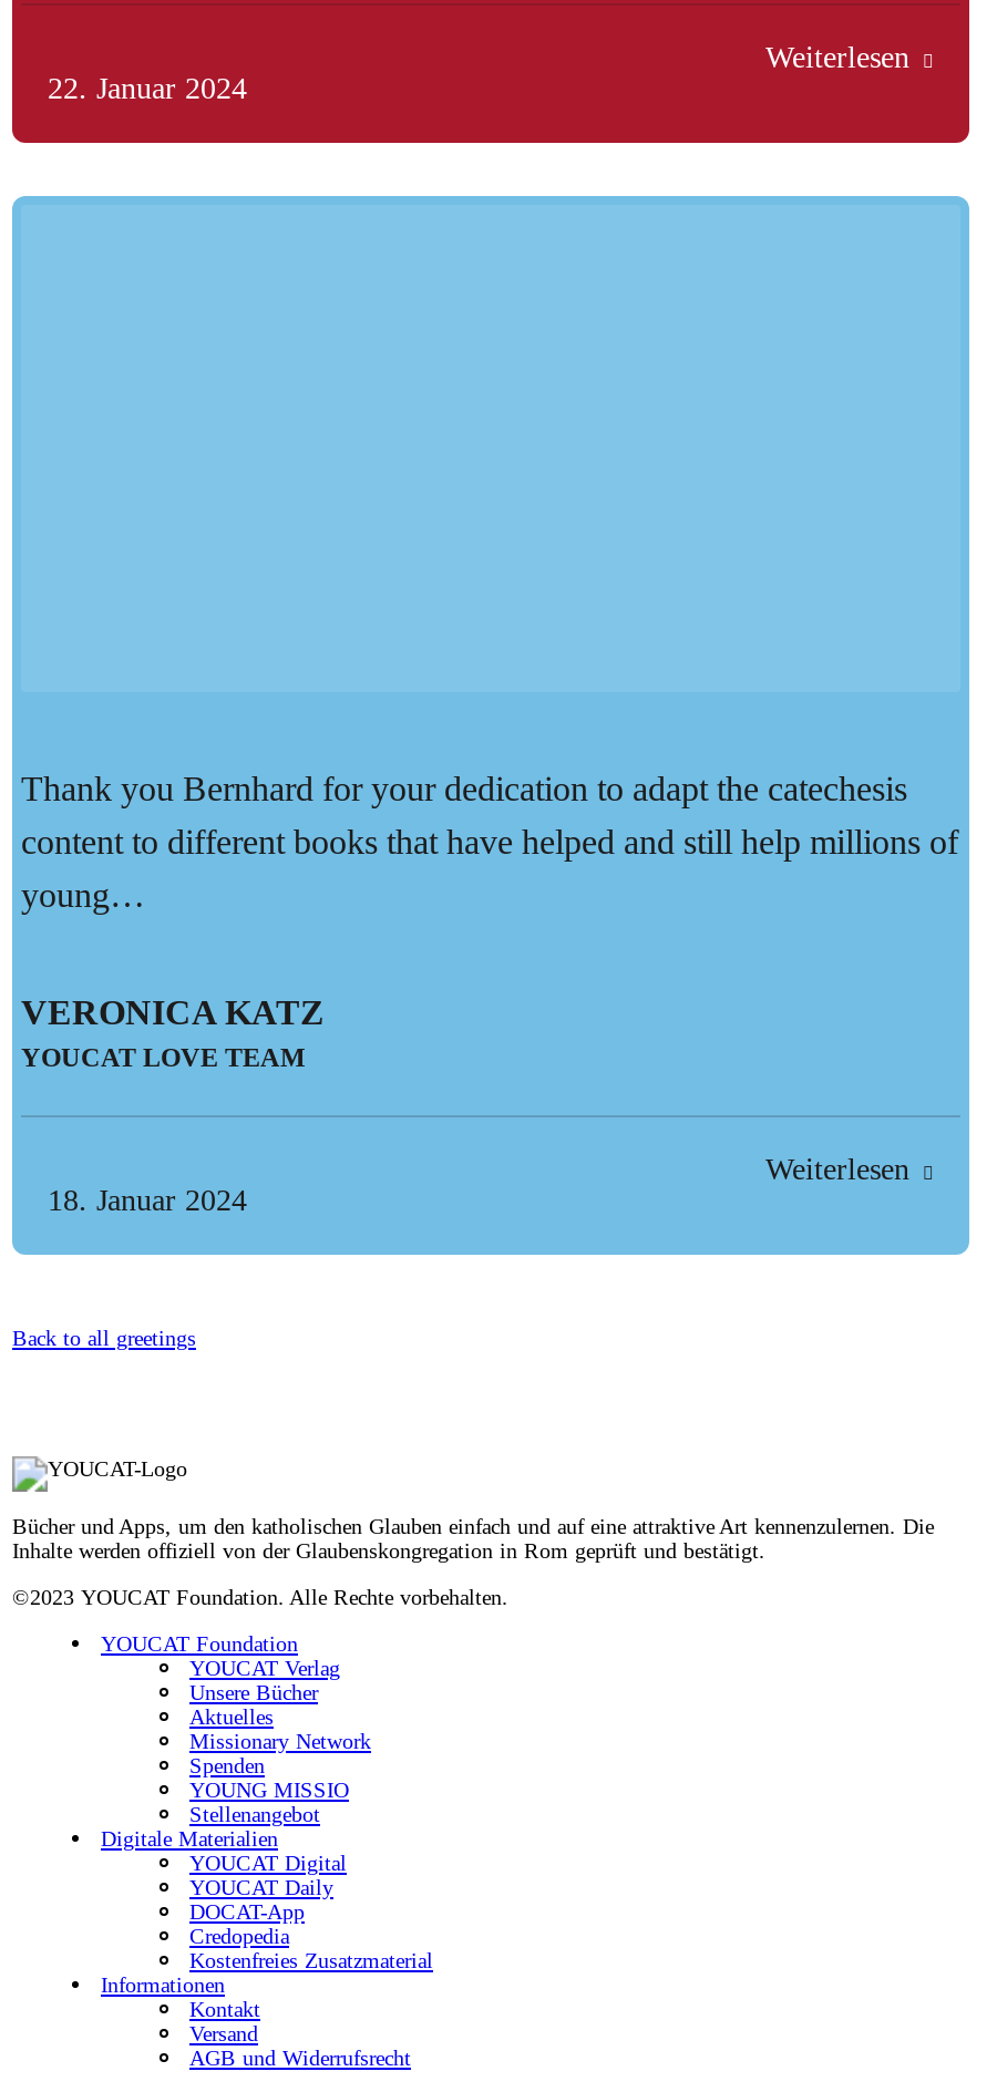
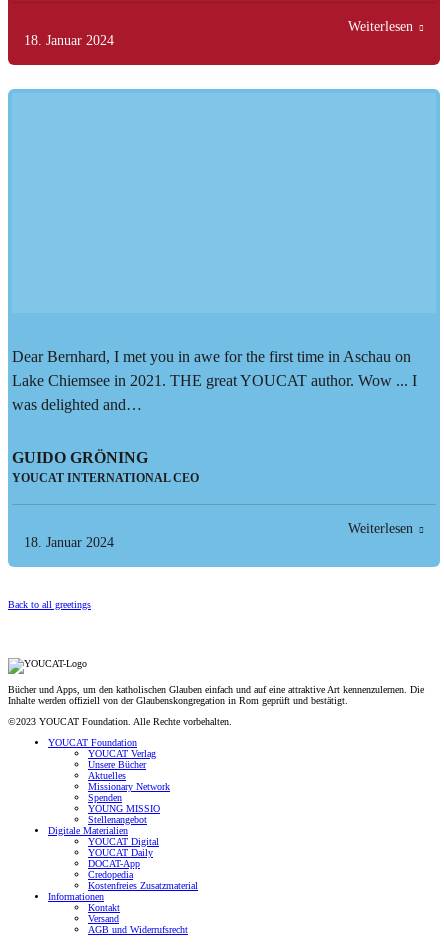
[48,73,247,106] 22. Januar 2024 -> [24,33,114,48] 18. Januar 2024
[21,771,958,915] Thank you Bernhard for your dedication to adapt the catechesis | content to different books that have helped and still help millions of | young… -> [12,348,417,413] Dear Bernhard, I met you in awe for the first time in Aschau on | Lake Chiemsee in 2021. THE great YOUCAT author. Wow ... I | was delighted and…
[21,994,325,1074] VERONICA KATZ | YOUCAT LOVE TEAM -> [12,449,199,485] GUIDO GRÖNING | YOUCAT INTERNATIONAL CEO

